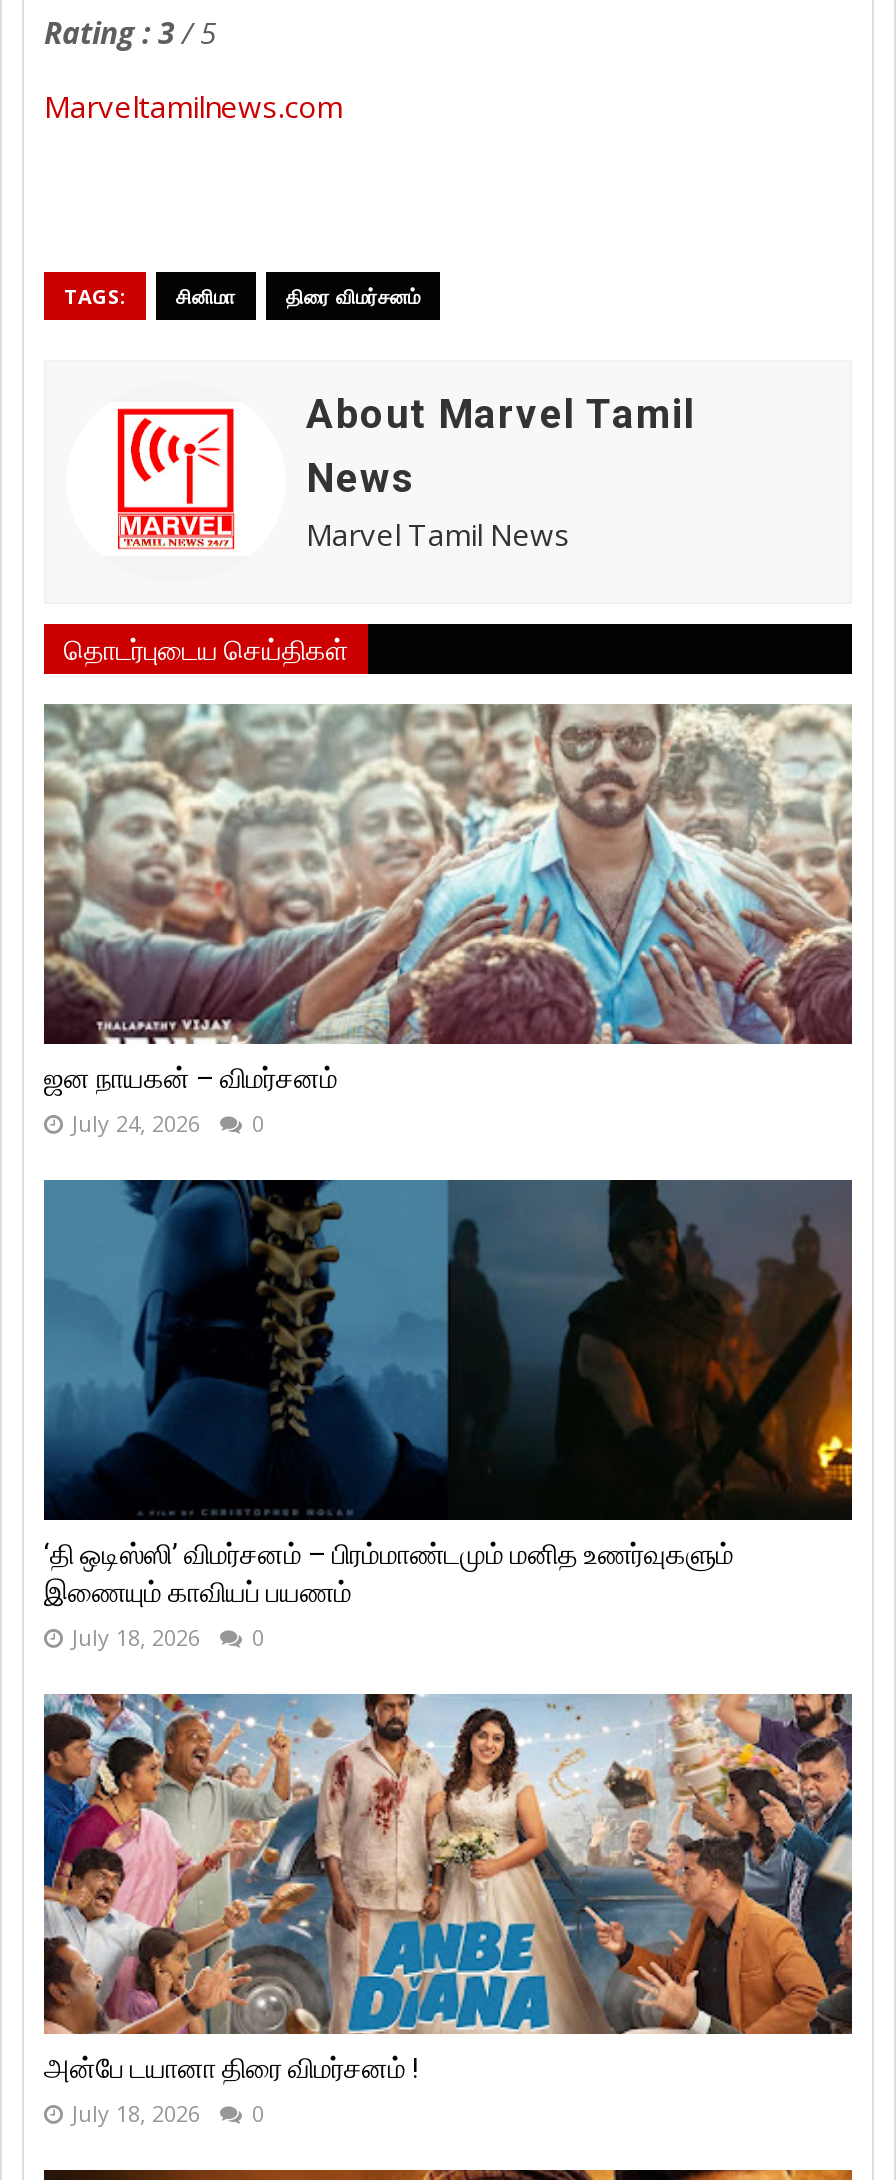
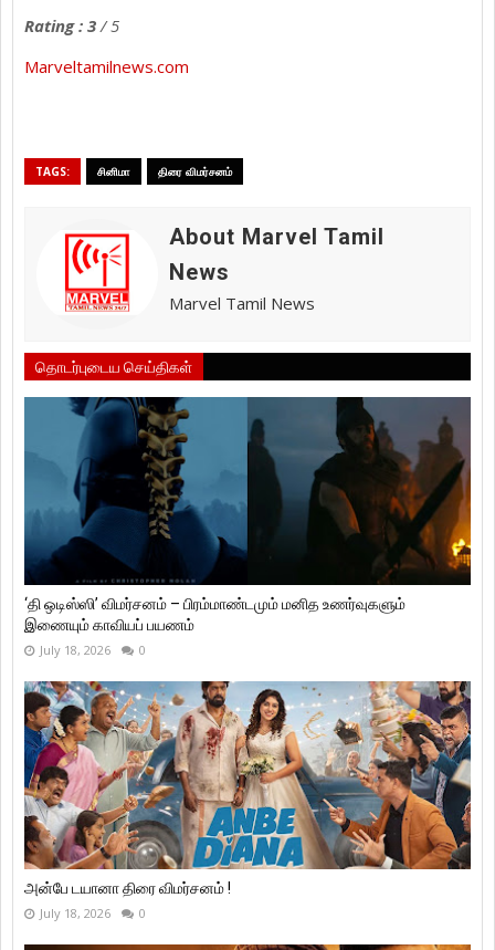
[42,704,854,1138] [image] | ஜன நாயகன் – விமர்சனம் | July 24, 2026 | 0 -> none

